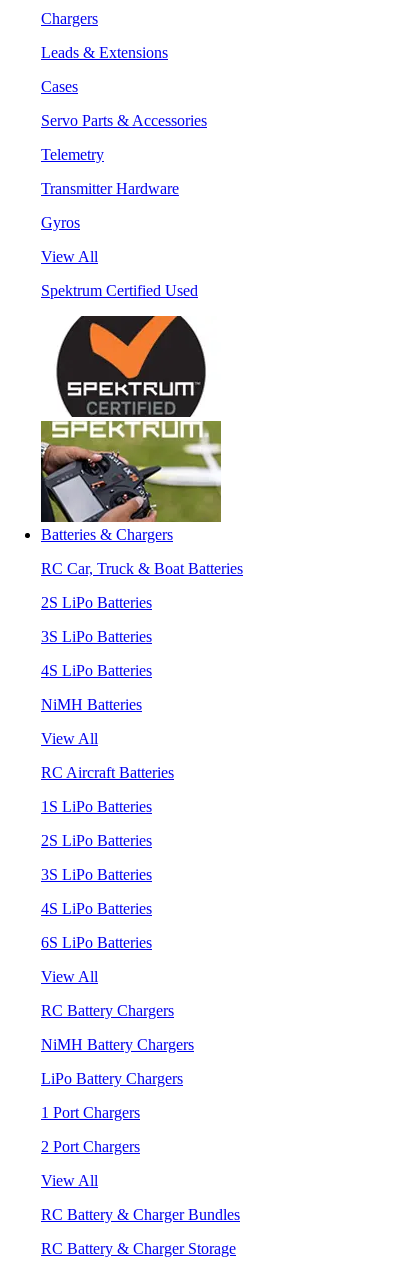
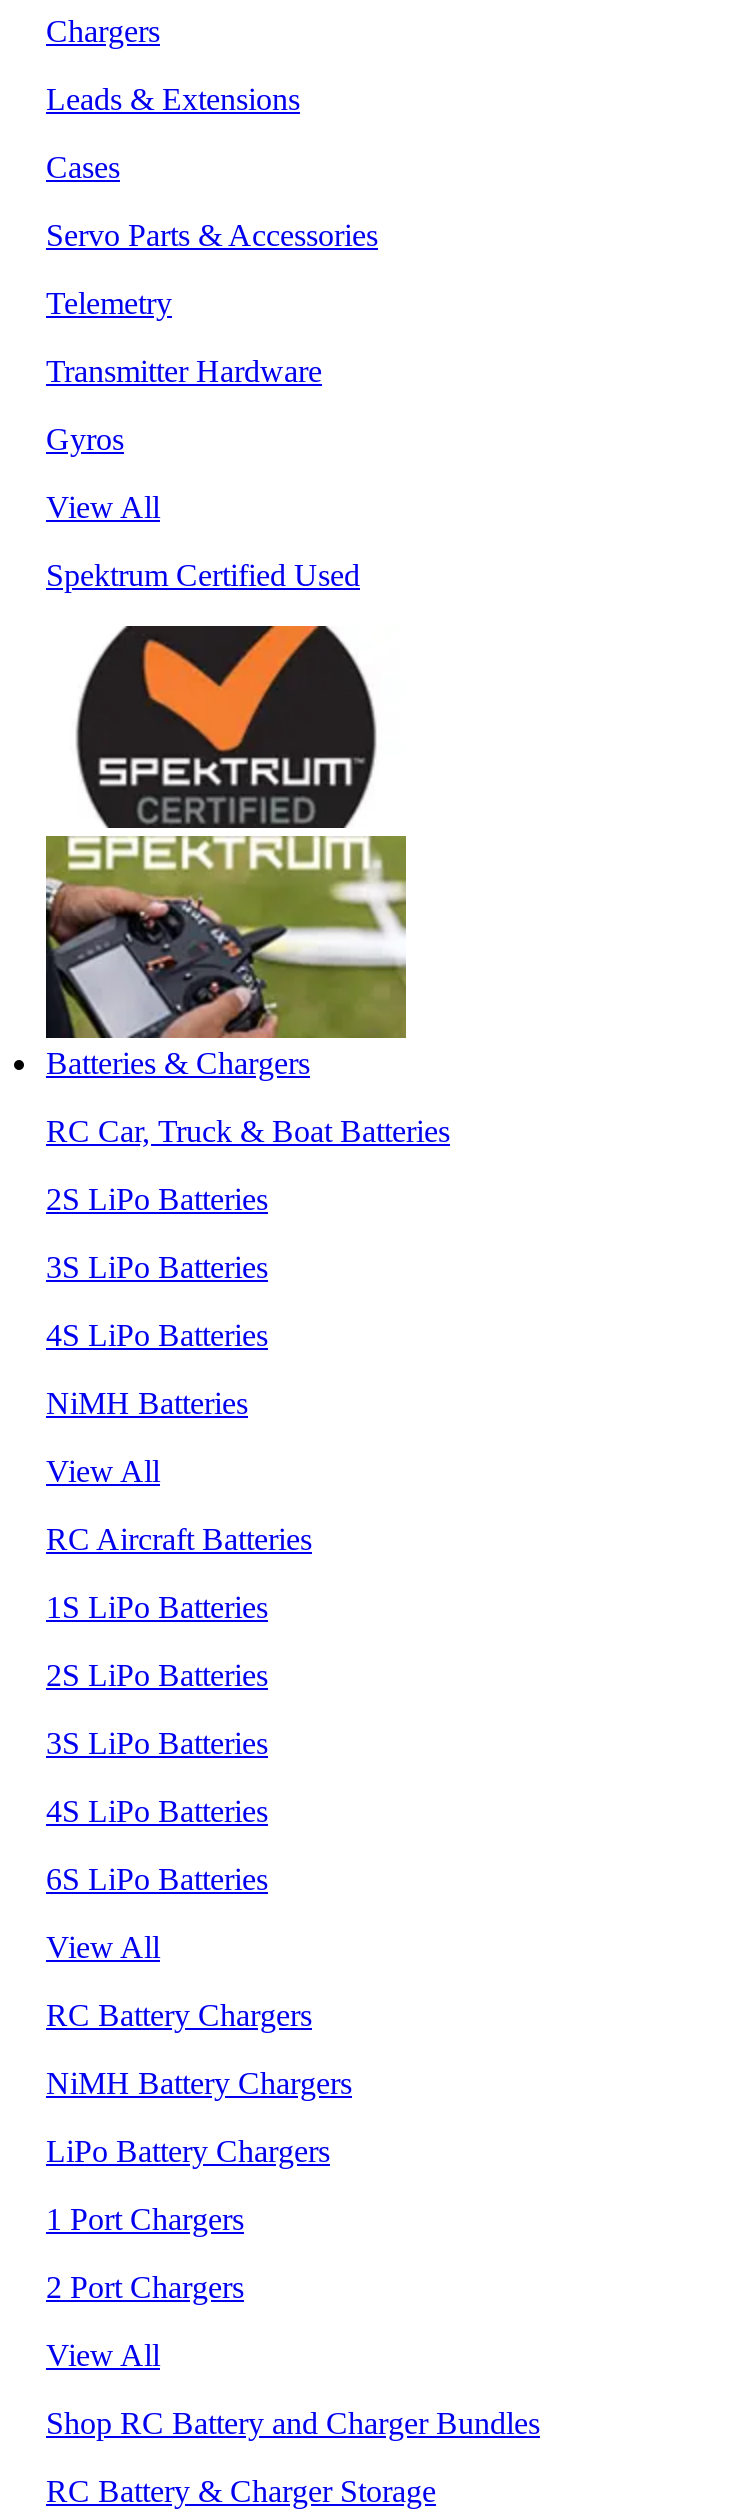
[41,1206,240,1223] RC Battery & Charger Bundles -> [46,2406,540,2440] Shop RC Battery and Charger Bundles

